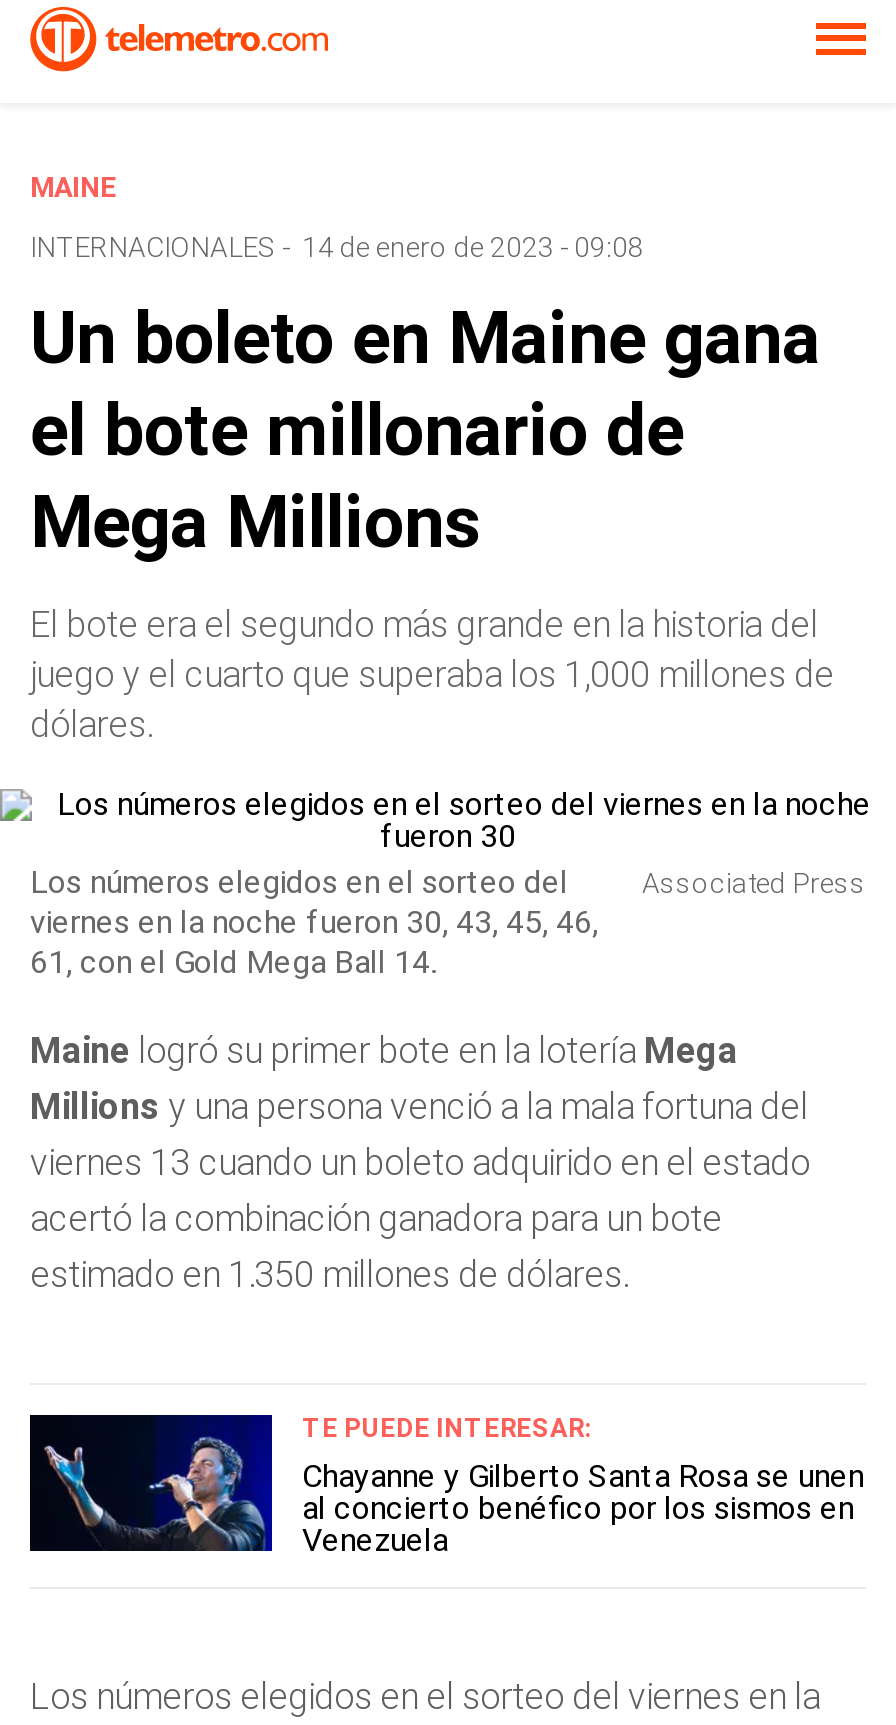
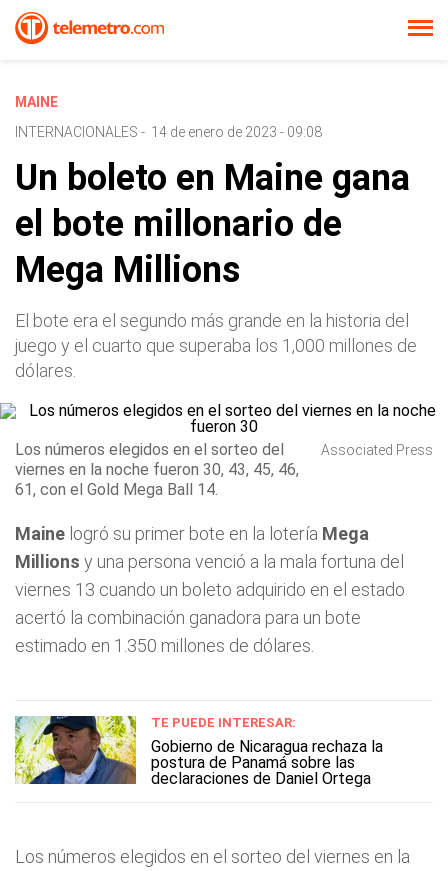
[28,1413,864,1559] [image] | Chayanne y Gilberto Santa Rosa se unen | al concierto benéfico por los sismos en | Venezuela -> [14,715,383,788] [image] | Gobierno de Nicaragua rechaza la | postura de Panamá sobre las | declaraciones de Daniel Ortega

